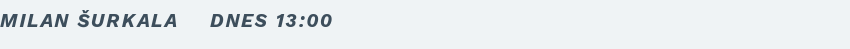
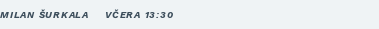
[0,8,333,30] MILAN ŠURKALA DNES 13:00 -> [0,9,173,20] MILAN ŠURKALA VČERA 13:30

